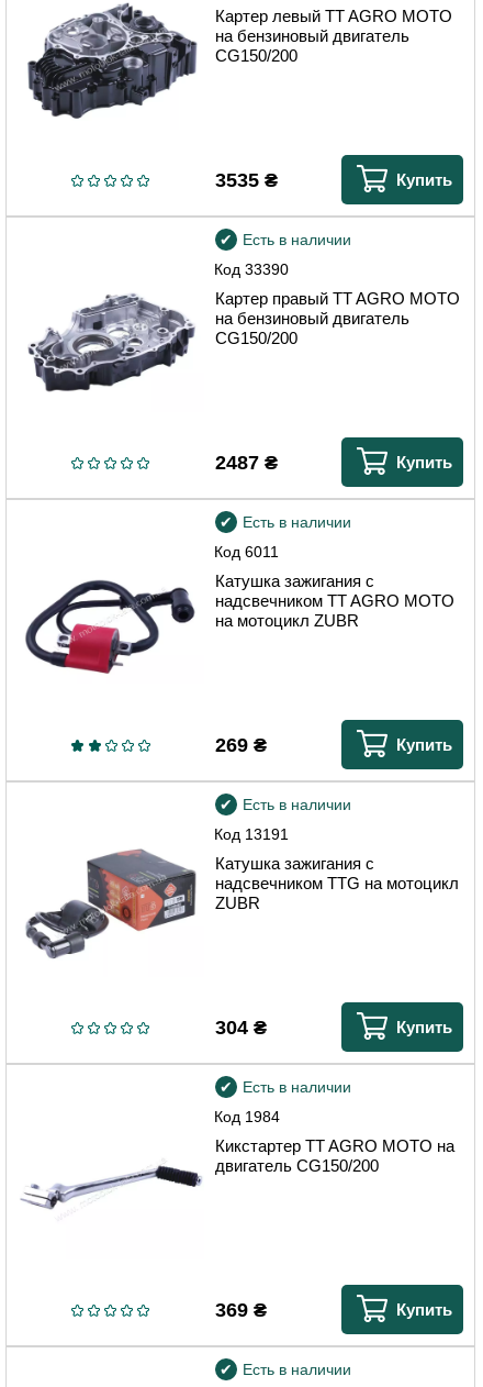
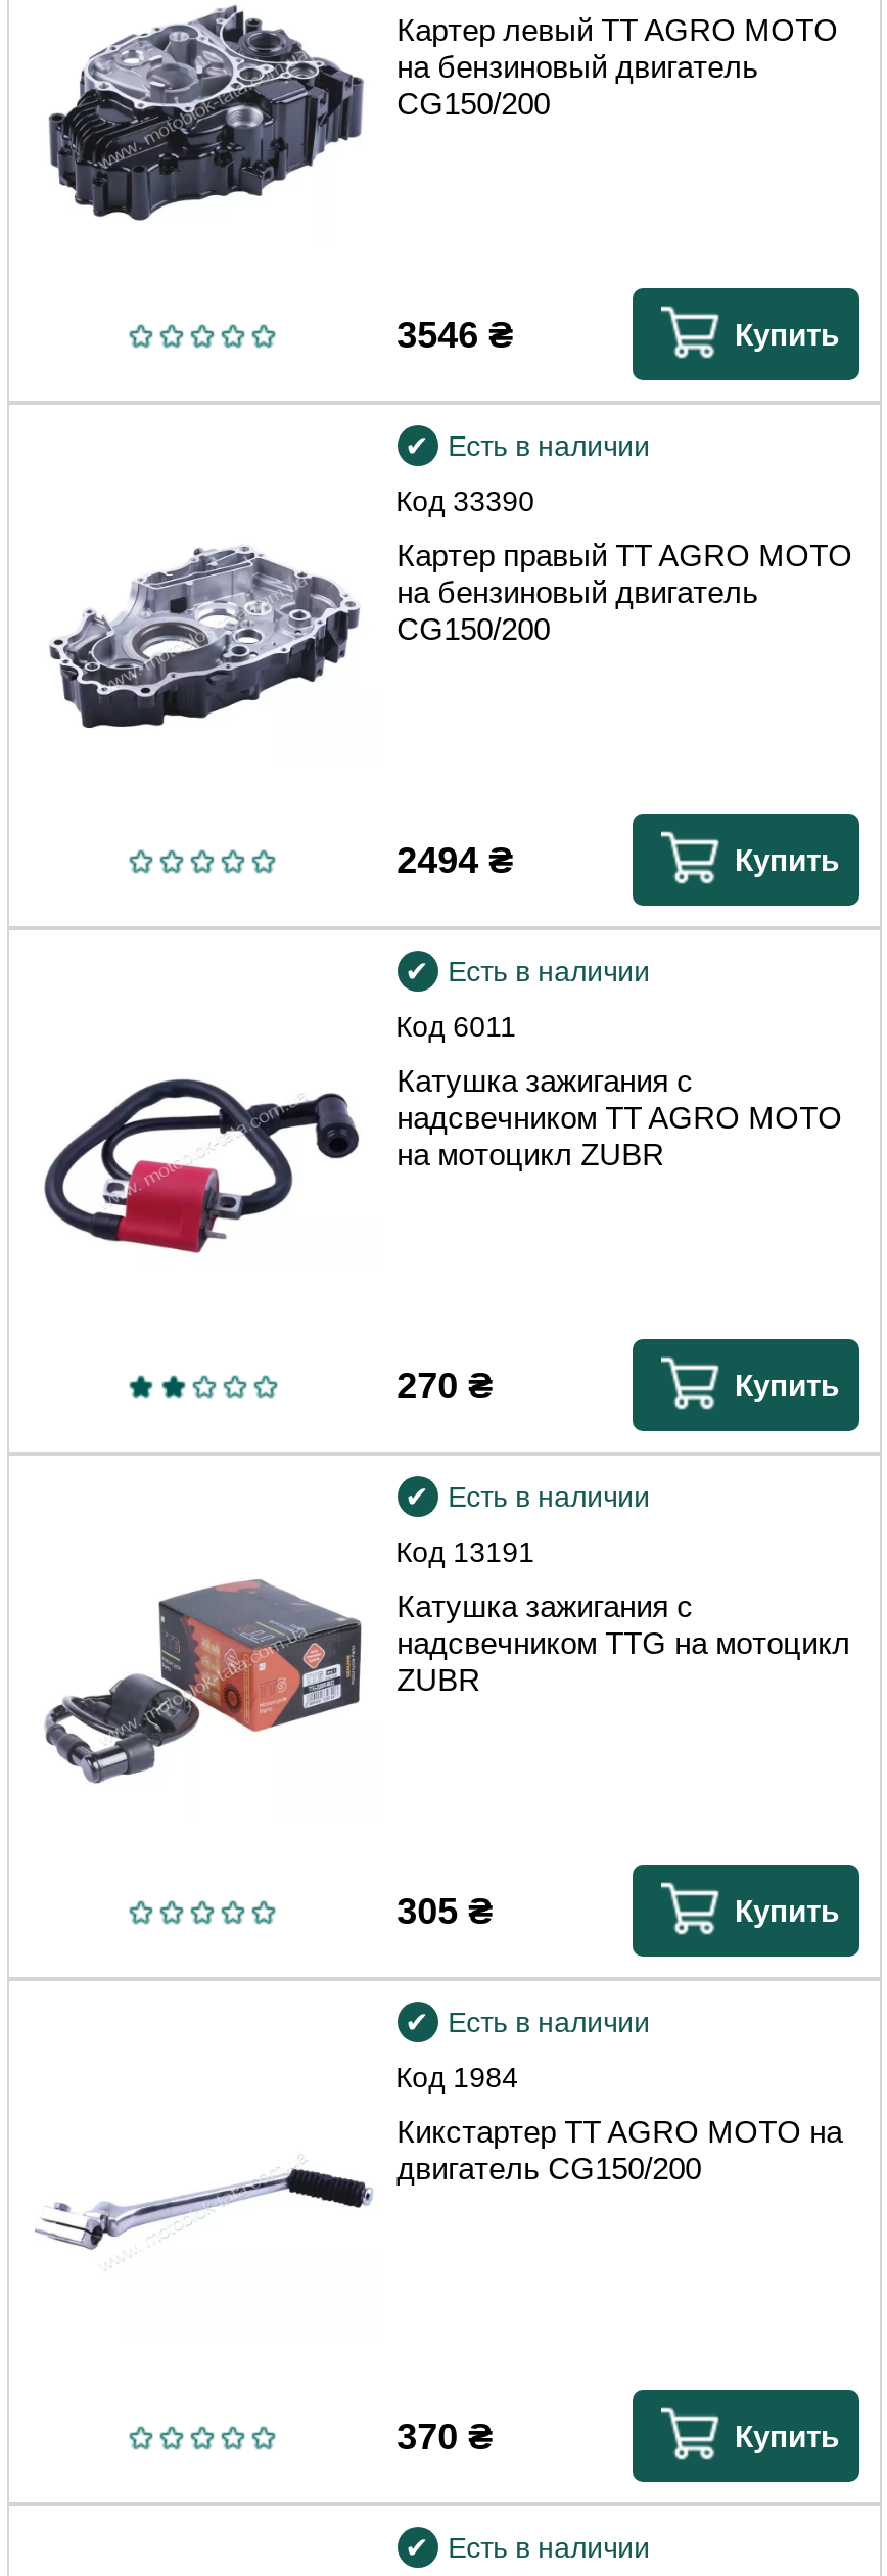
[215,169,277,191] 3535 ₴ -> [397,314,513,355] 3546 ₴
[215,451,277,473] 2487 ₴ -> [397,839,513,880] 2494 ₴
[215,734,266,756] 269 ₴ -> [397,1365,493,1406] 270 ₴
[215,1016,266,1038] 304 ₴ -> [397,1890,493,1931] 305 ₴
[215,1299,266,1321] 369 ₴ -> [397,2416,493,2456] 370 ₴

